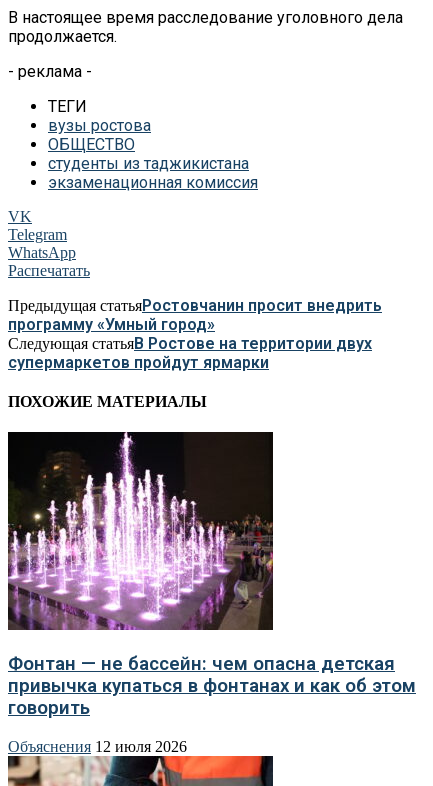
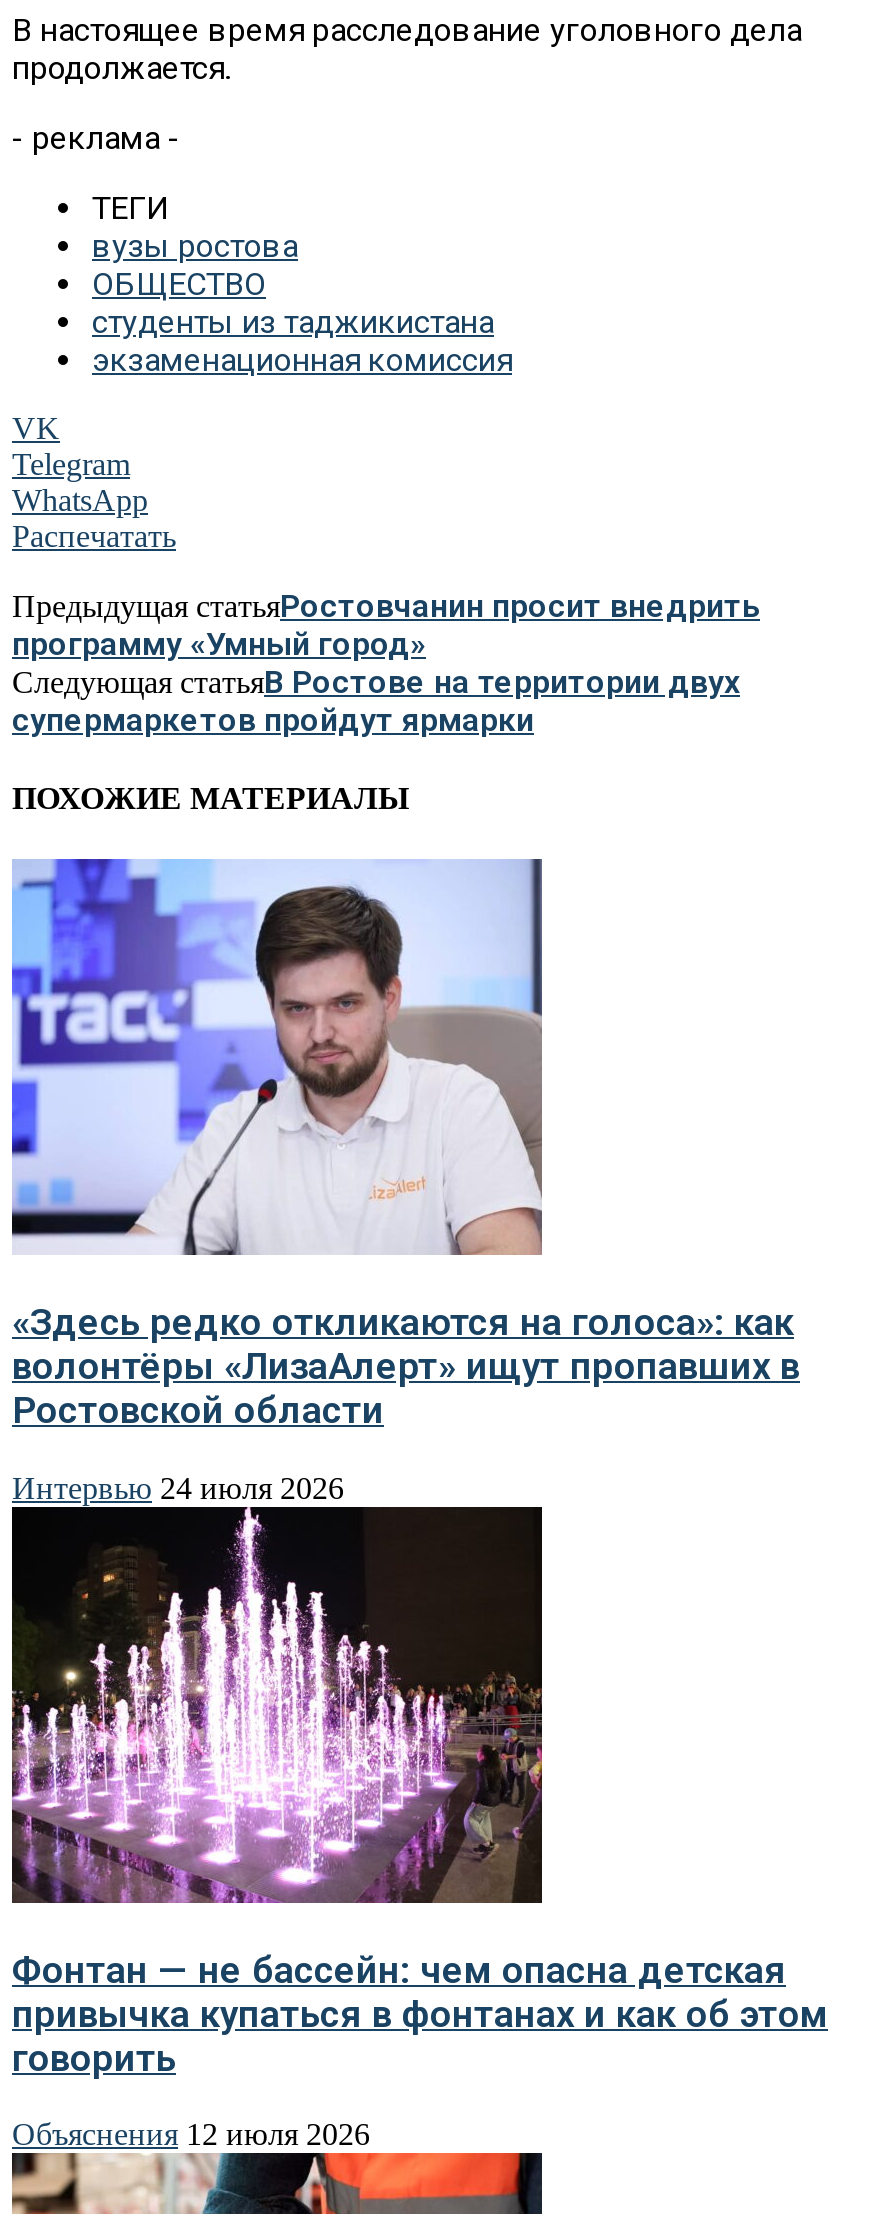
none -> [10,857,800,1505] [image] | «Здесь редко откликаются на голоса»: как | волонтёры «ЛизаАлерт» ищут пропавших в | Ростовской области | Интервью 24 июля 2026

